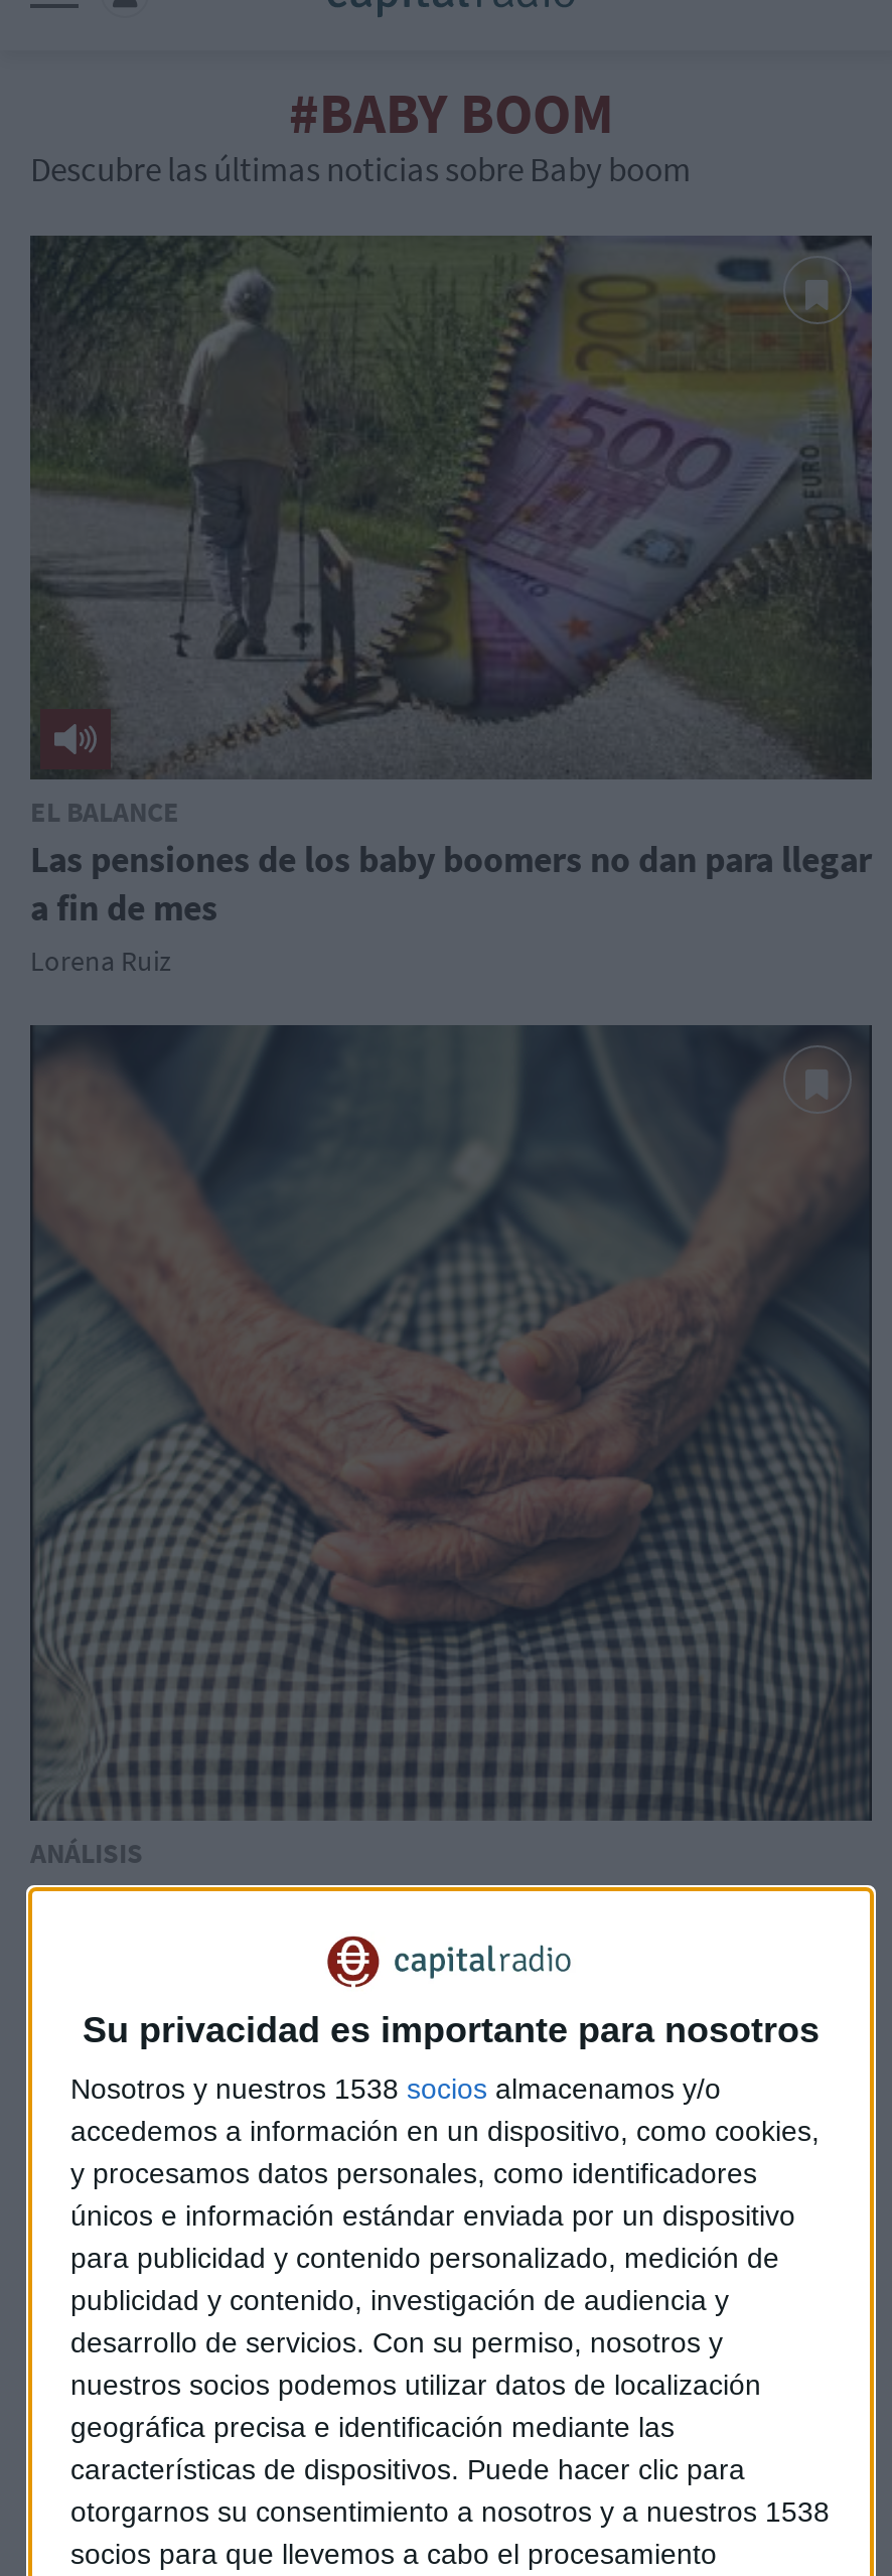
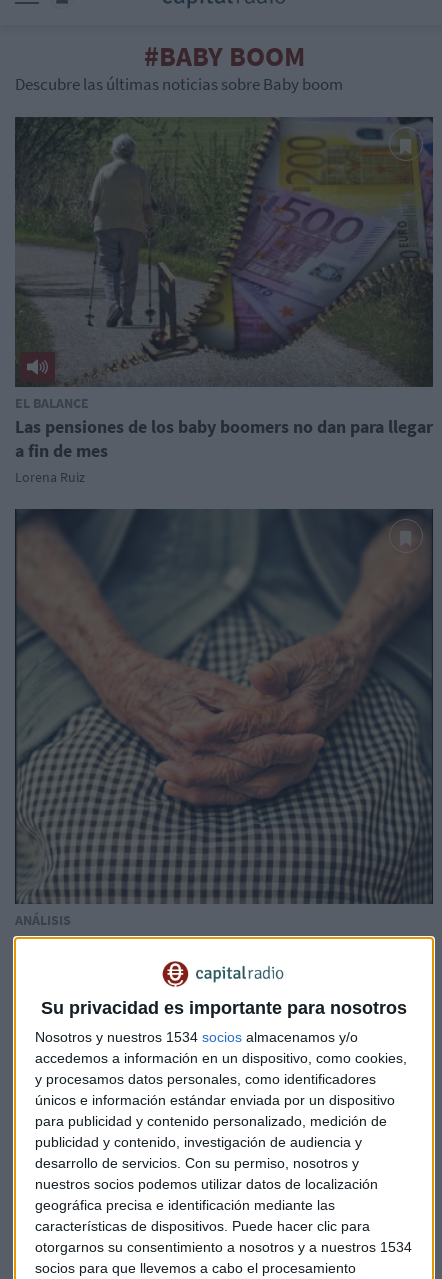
[70,2072,721,2104] Nosotros y nuestros 1538 socios almacenamos y/o -> [35,1029,358,1045] Nosotros y nuestros 1534 socios almacenamos y/o
[70,2495,830,2527] otorgarnos su consentimiento a nosotros y a nuestros 1538 -> [35,1239,412,1255] otorgarnos su consentimiento a nosotros y a nuestros 1534

